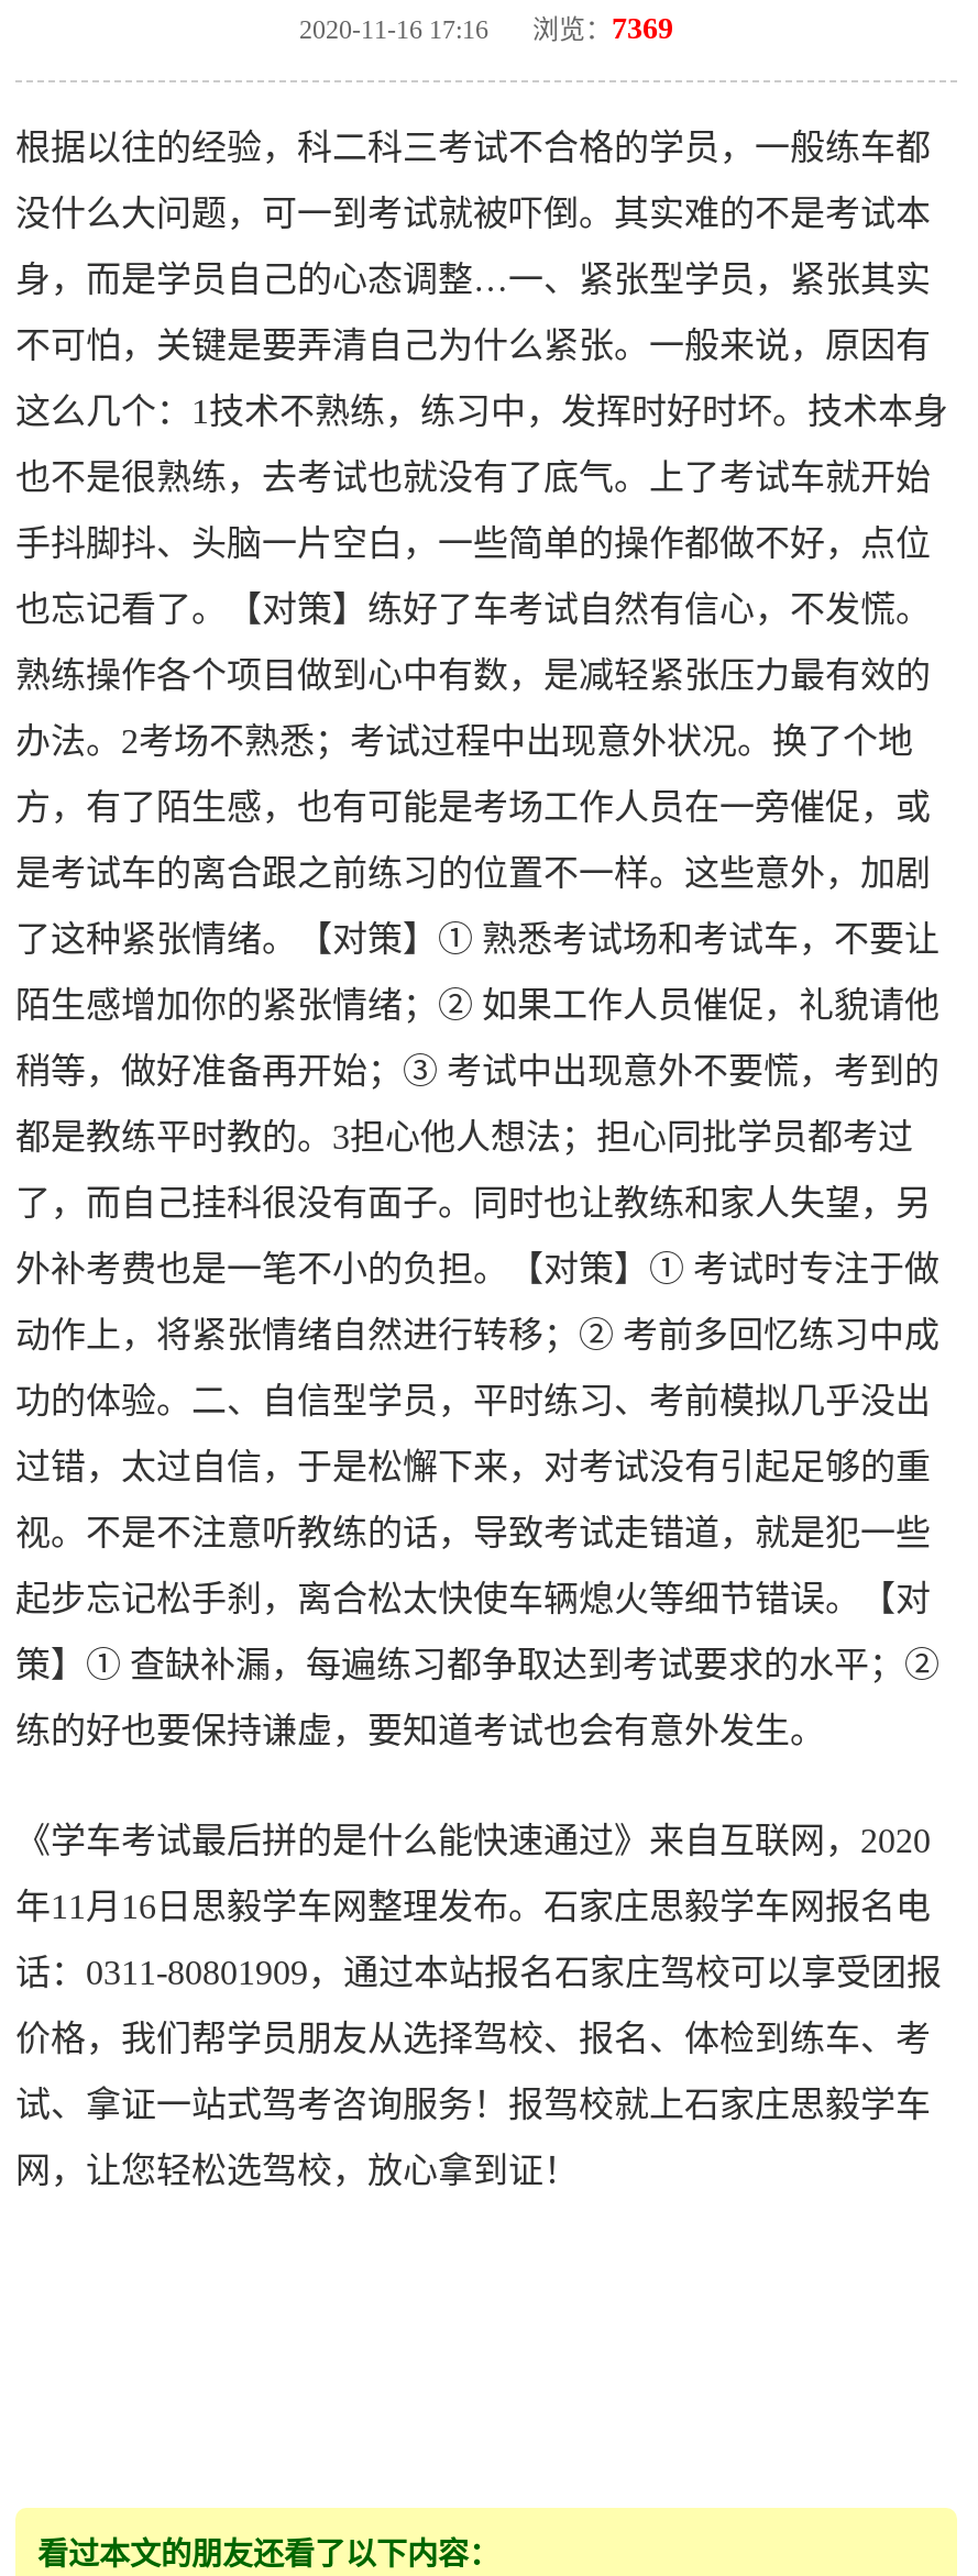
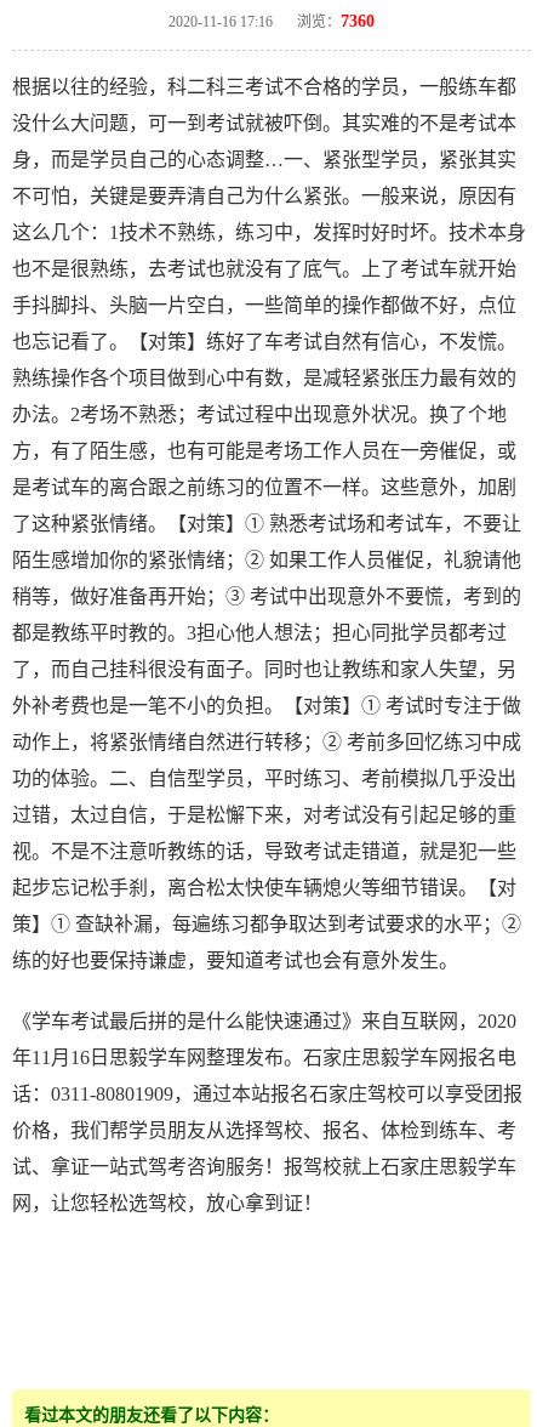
[299,12,673,45] 2020-11-16 17:16 浏览：7369 -> [168,12,375,30] 2020-11-16 17:16 浏览：7360

